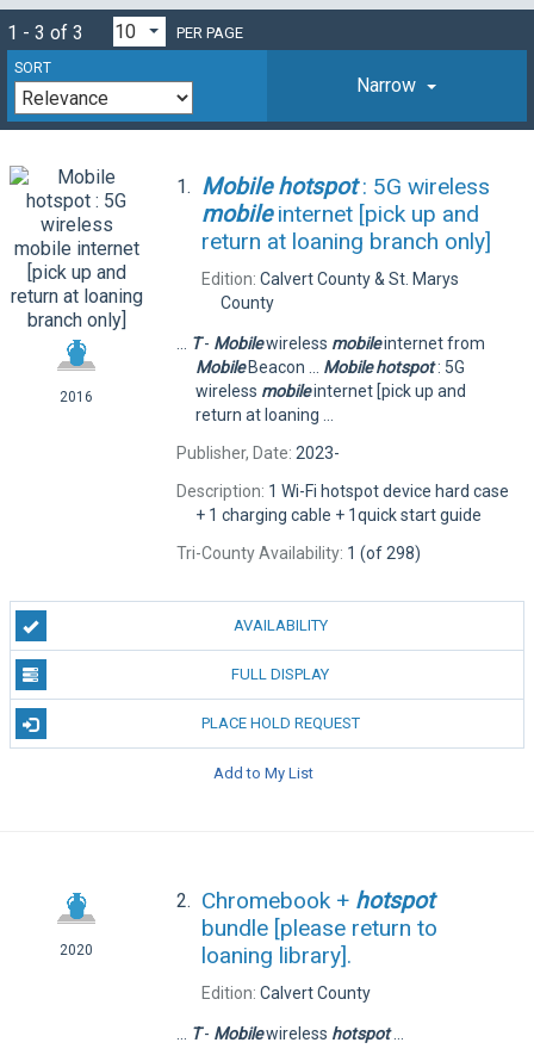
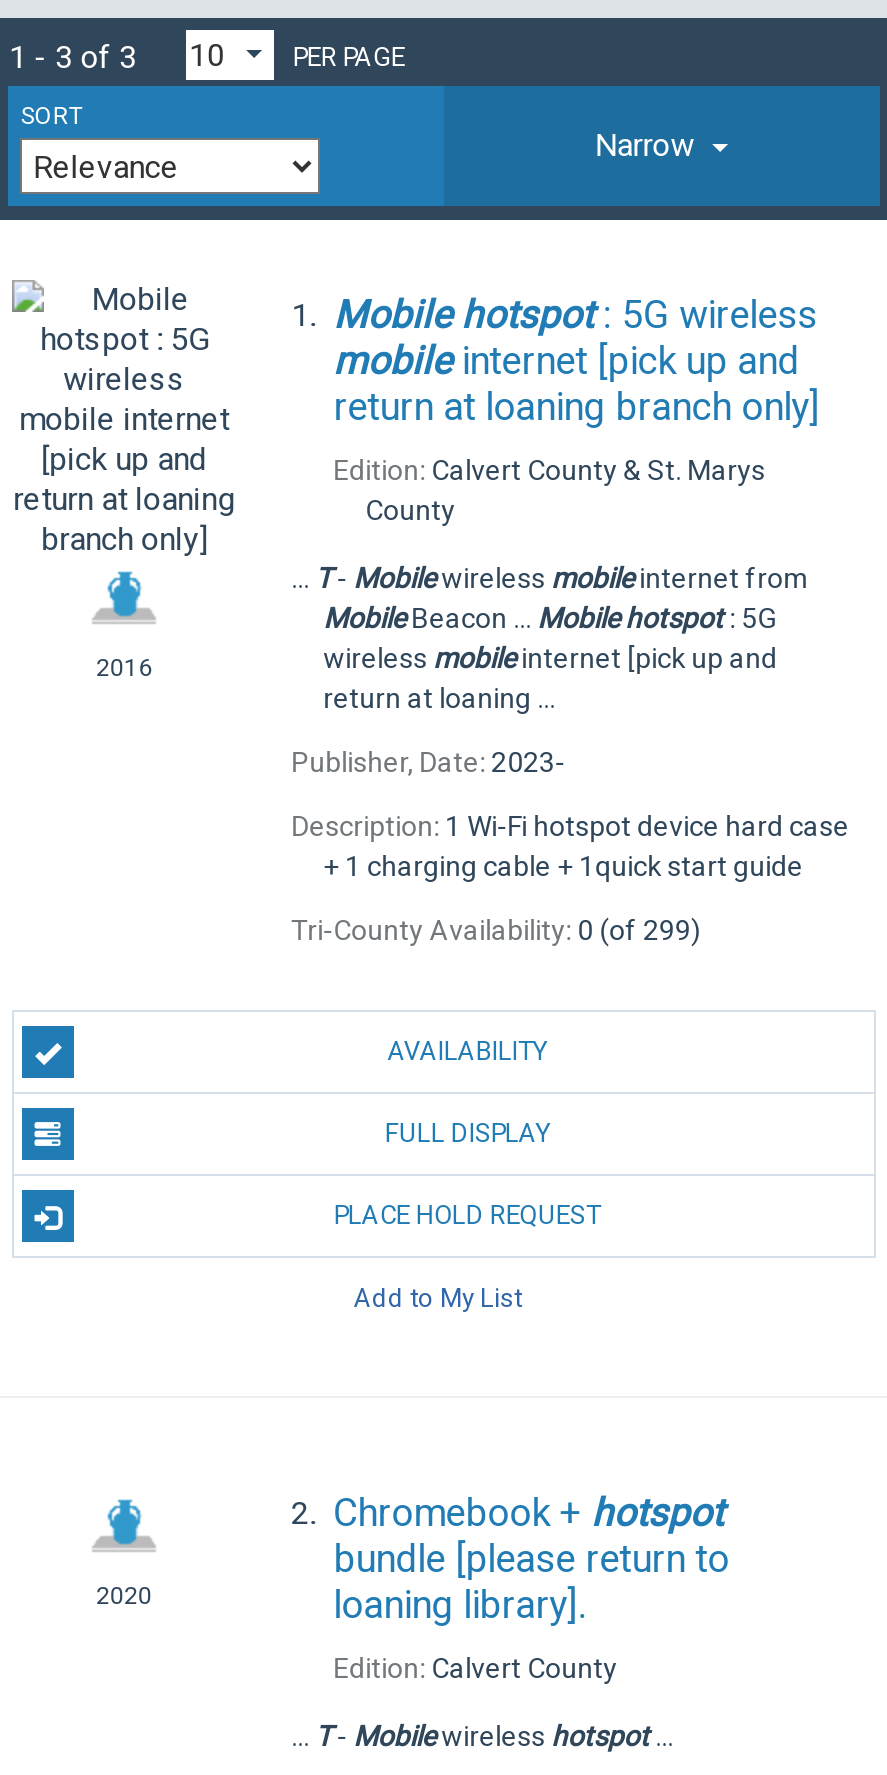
[176,544,420,563] Tri-County Availability: 1 (of 298) -> [291,914,701,946] Tri-County Availability: 0 (of 299)

